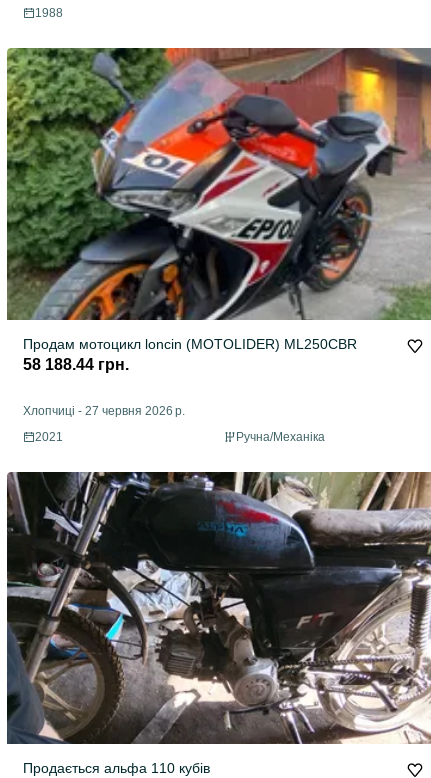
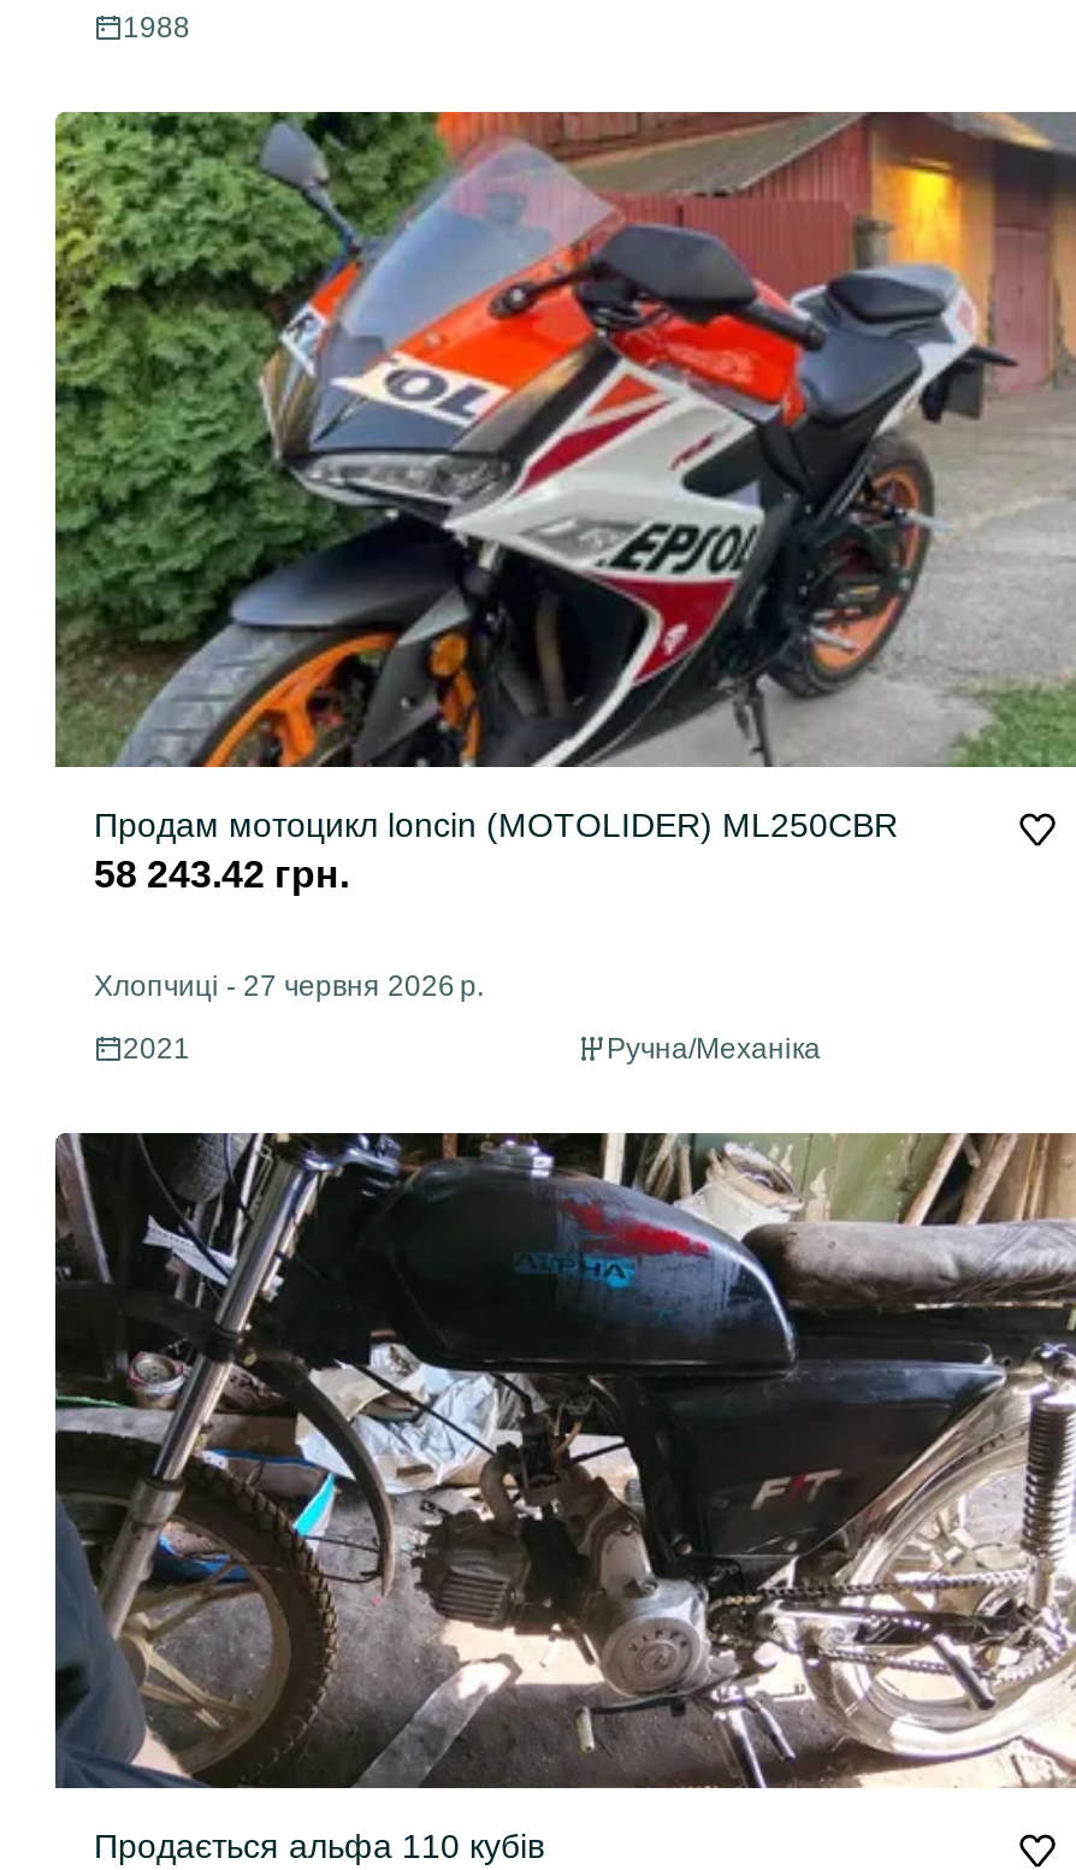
[23,356,129,373] 58 188.44 грн. -> [94,854,349,895] 58 243.42 грн.

